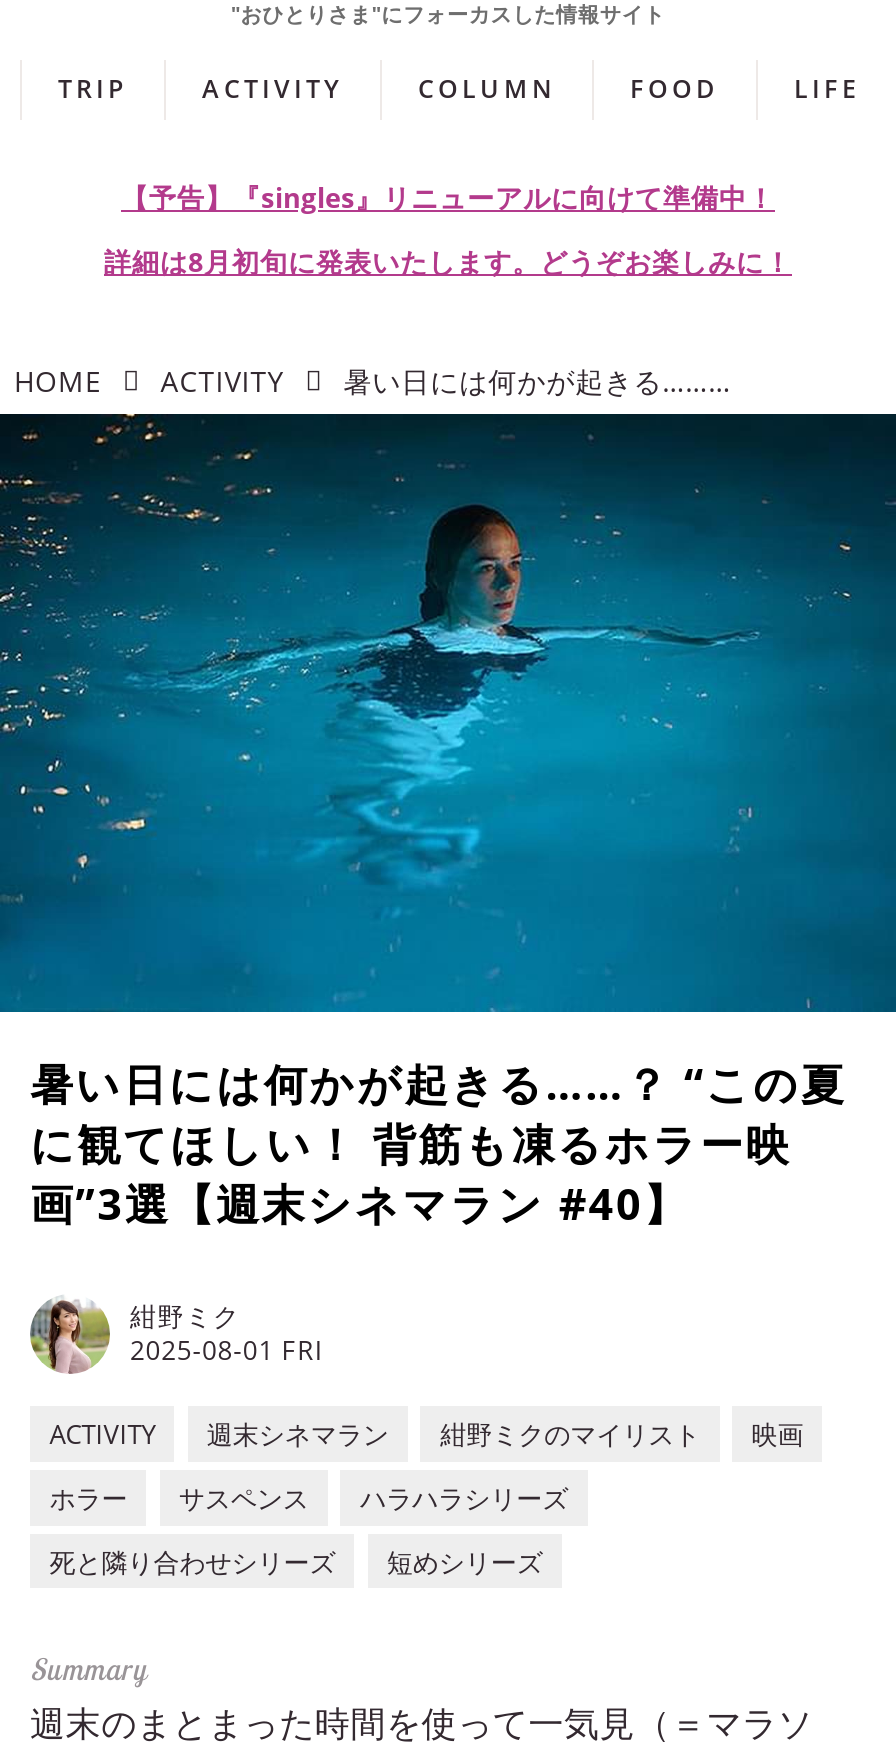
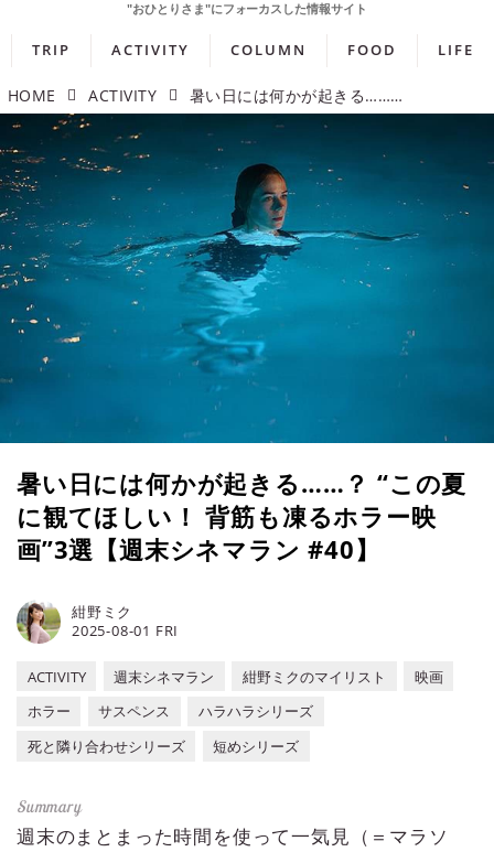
[104,180,792,280] 【予告】『singles』リニューアルに向けて準備中！ | 詳細は8月初旬に発表いたします。どうぞお楽しみに！ -> none

